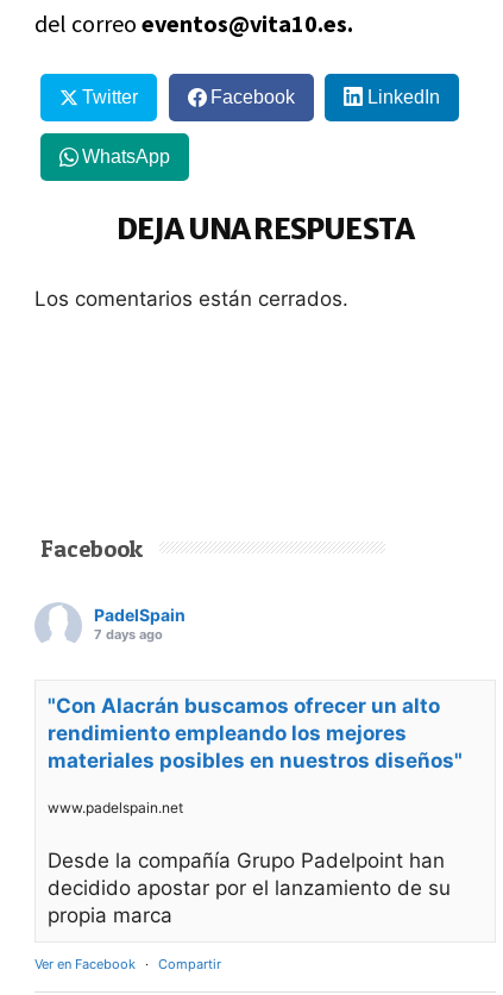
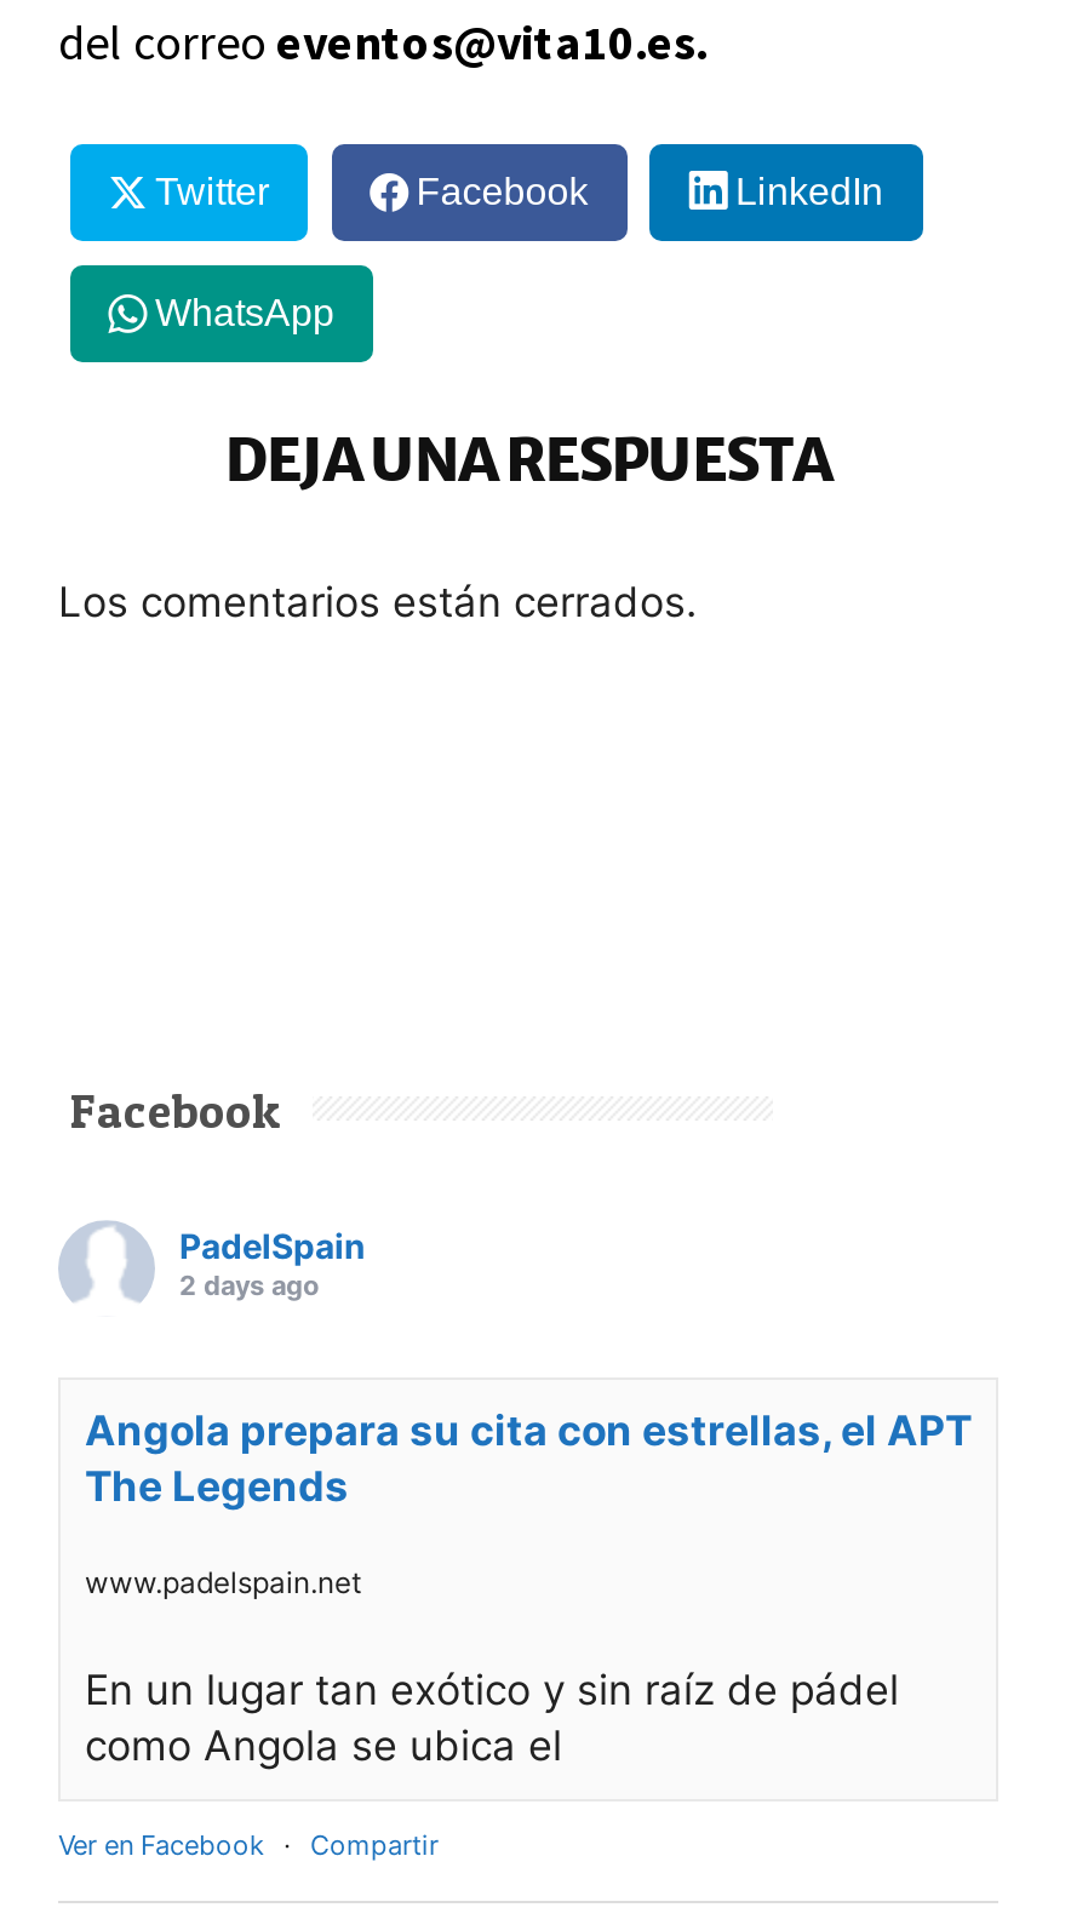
[94,627,163,643] 7 days ago -> [179,1270,320,1304] 2 days ago
[48,694,463,773] "Con Alacrán buscamos ofrecer un alto | rendimiento empleando los mejores | materiales posibles en nuestros diseños" -> [85,1408,972,1512] Angola prepara su cita con estrellas, el APT | The Legends
[48,849,451,928] Desde la compañía Grupo Padelpoint han | decidido apostar por el lanzamiento de su | propia marca -> [85,1667,899,1771] En un lugar tan exótico y sin raíz de pádel | como Angola se ubica el

